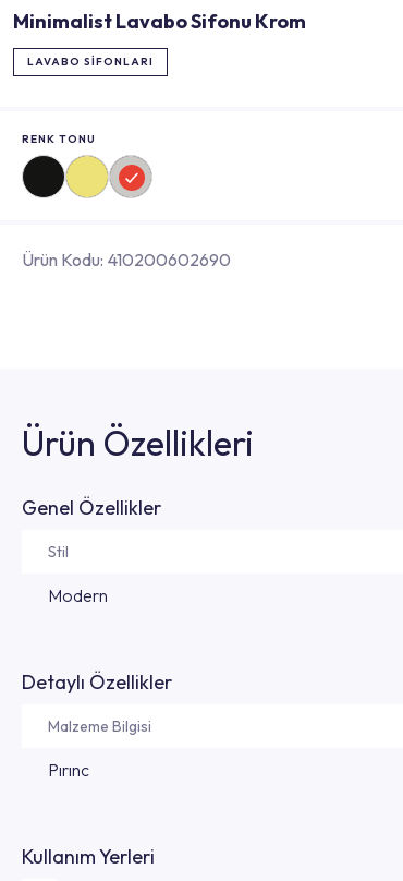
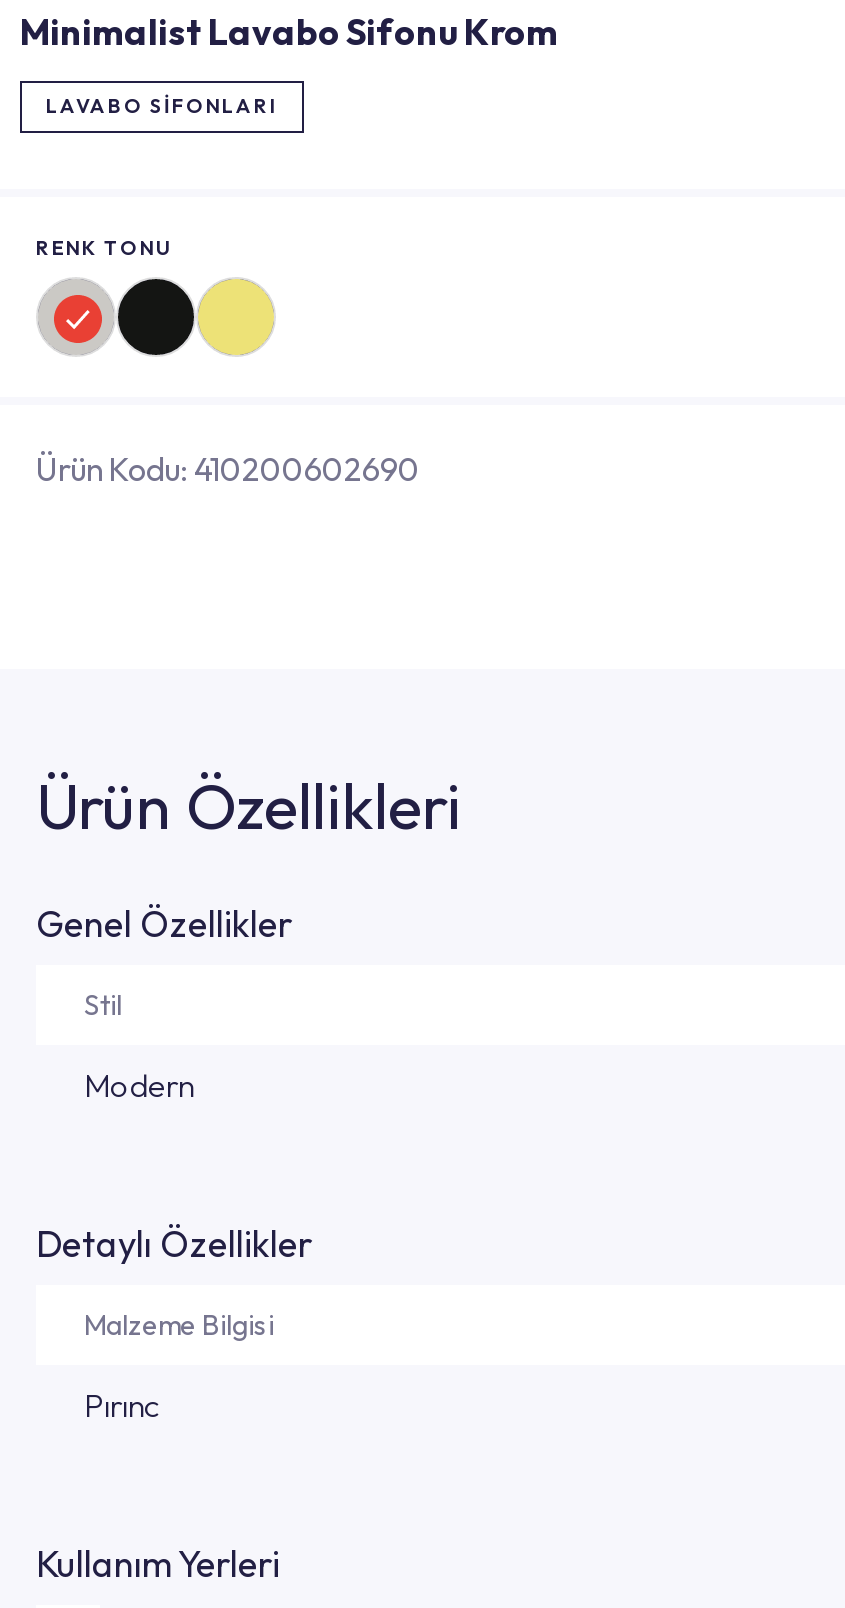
[22,155,151,198] [image] -> [38,277,274,357] [image]

